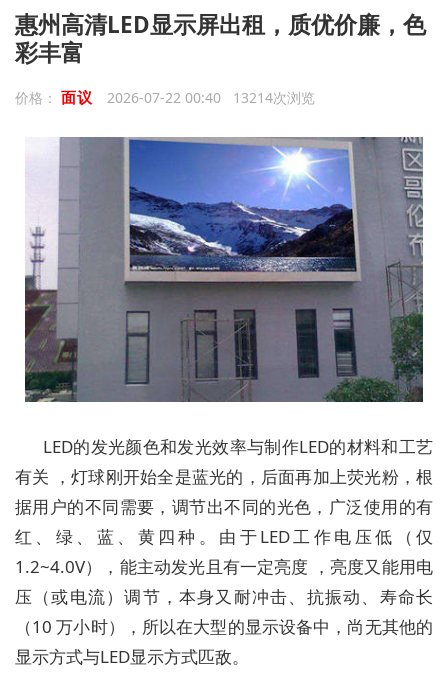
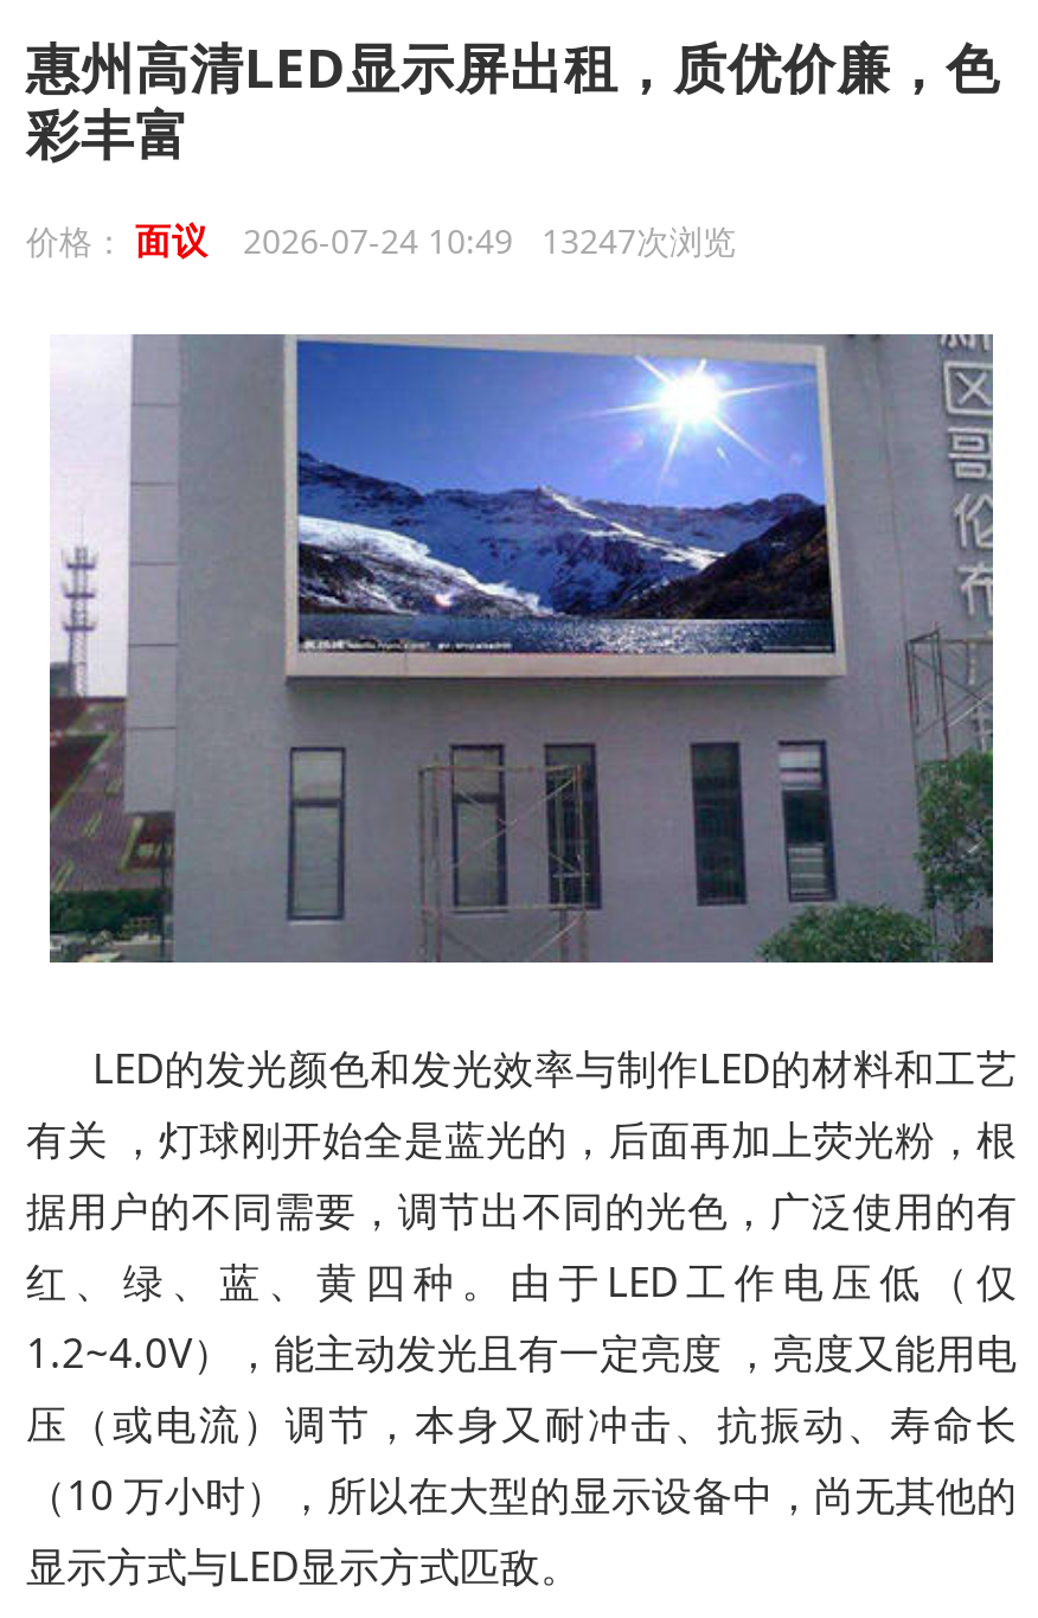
[15,87,314,107] 价格：面议 2026-07-22 00:40 13214次浏览 -> [26,216,736,263] 价格：面议 2026-07-24 10:49 13247次浏览

